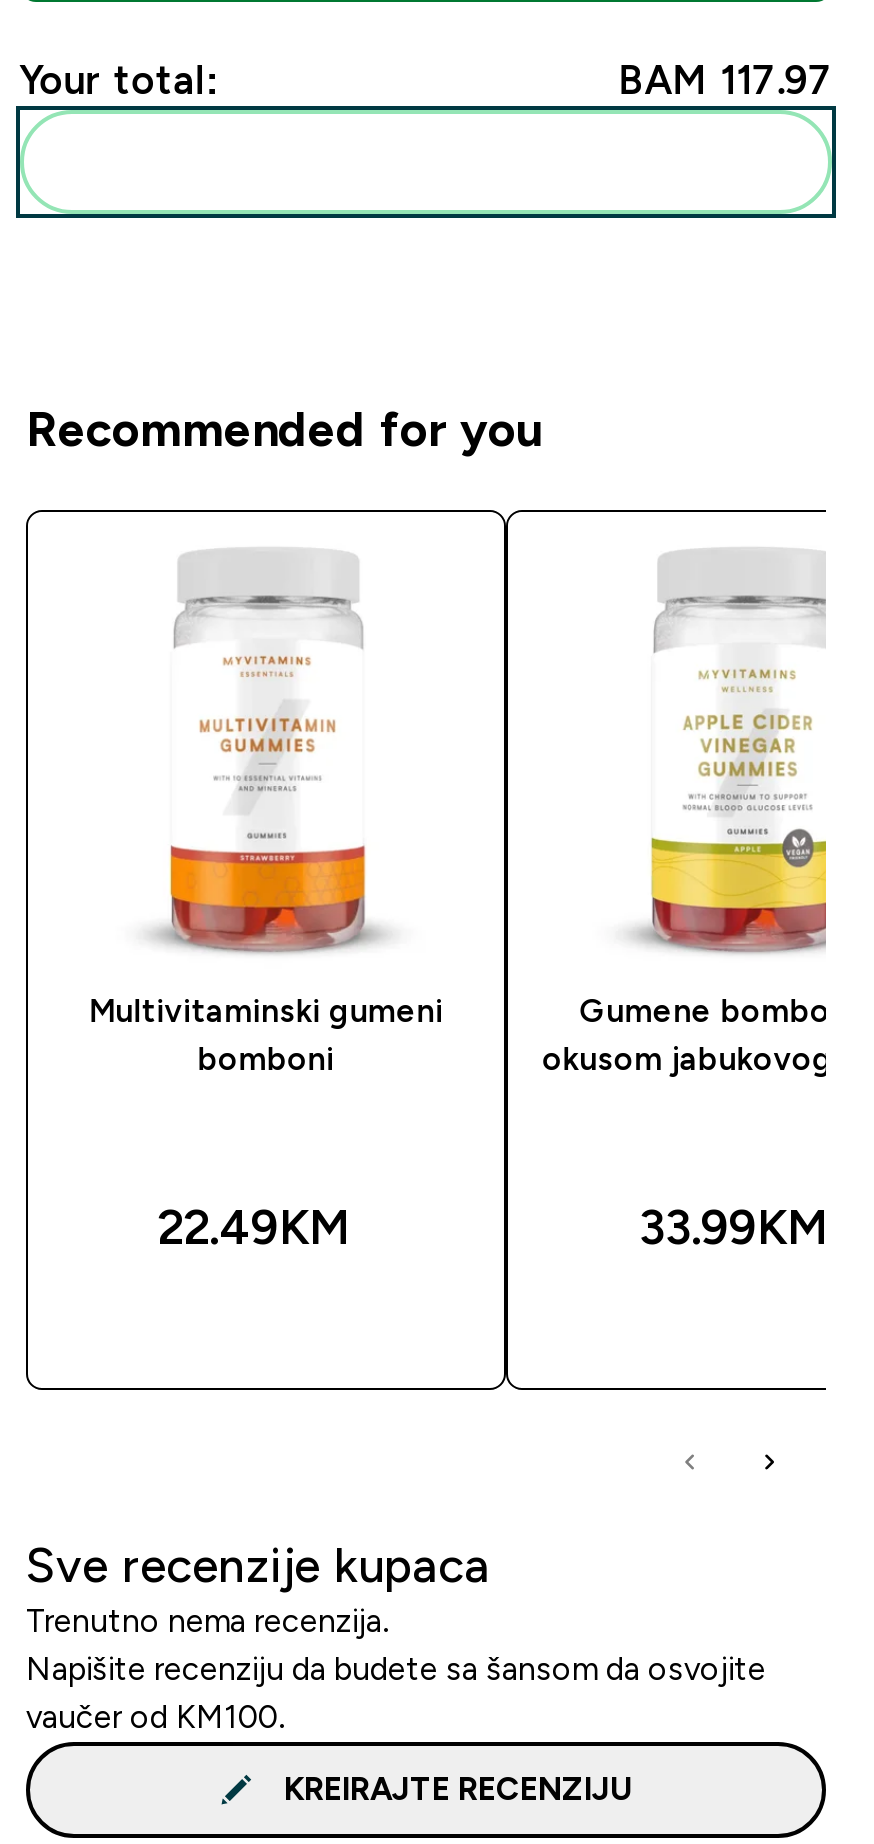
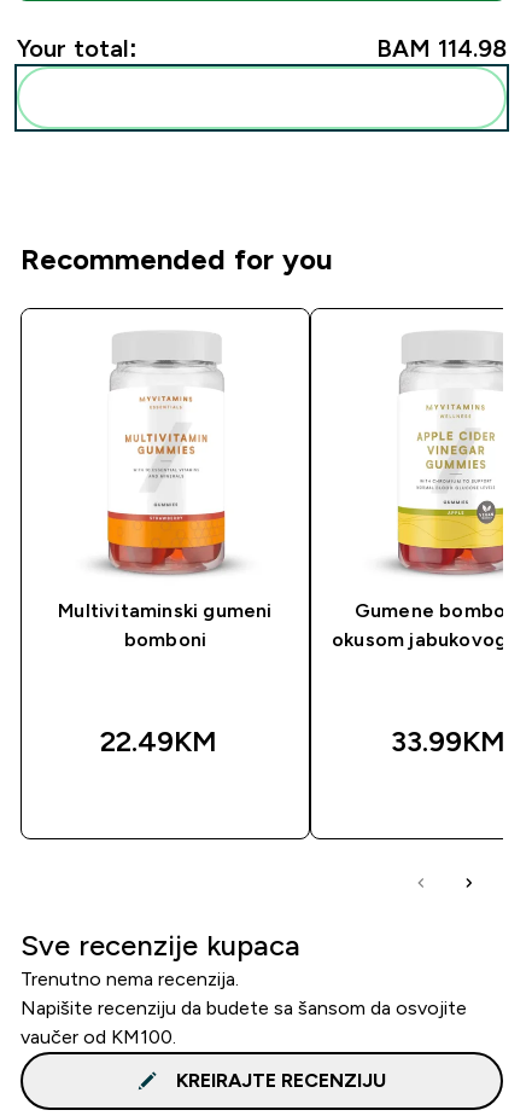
[618,57,832,101] BAM 117.97 -> [377,35,507,61] BAM 114.98

